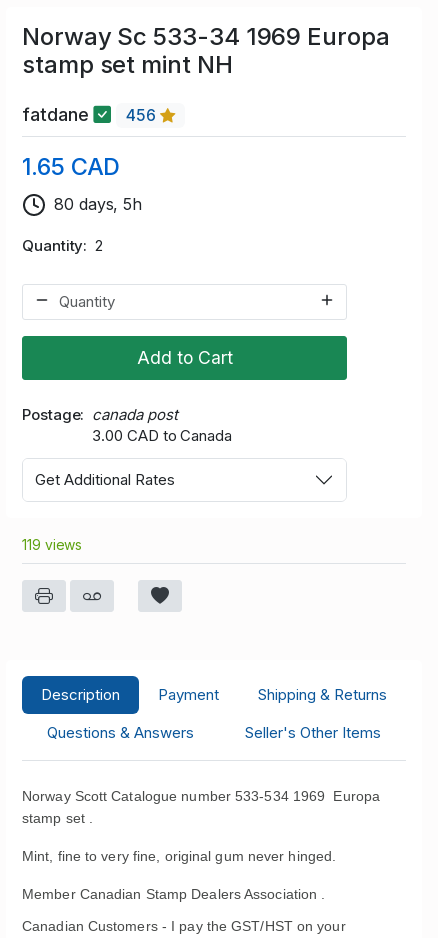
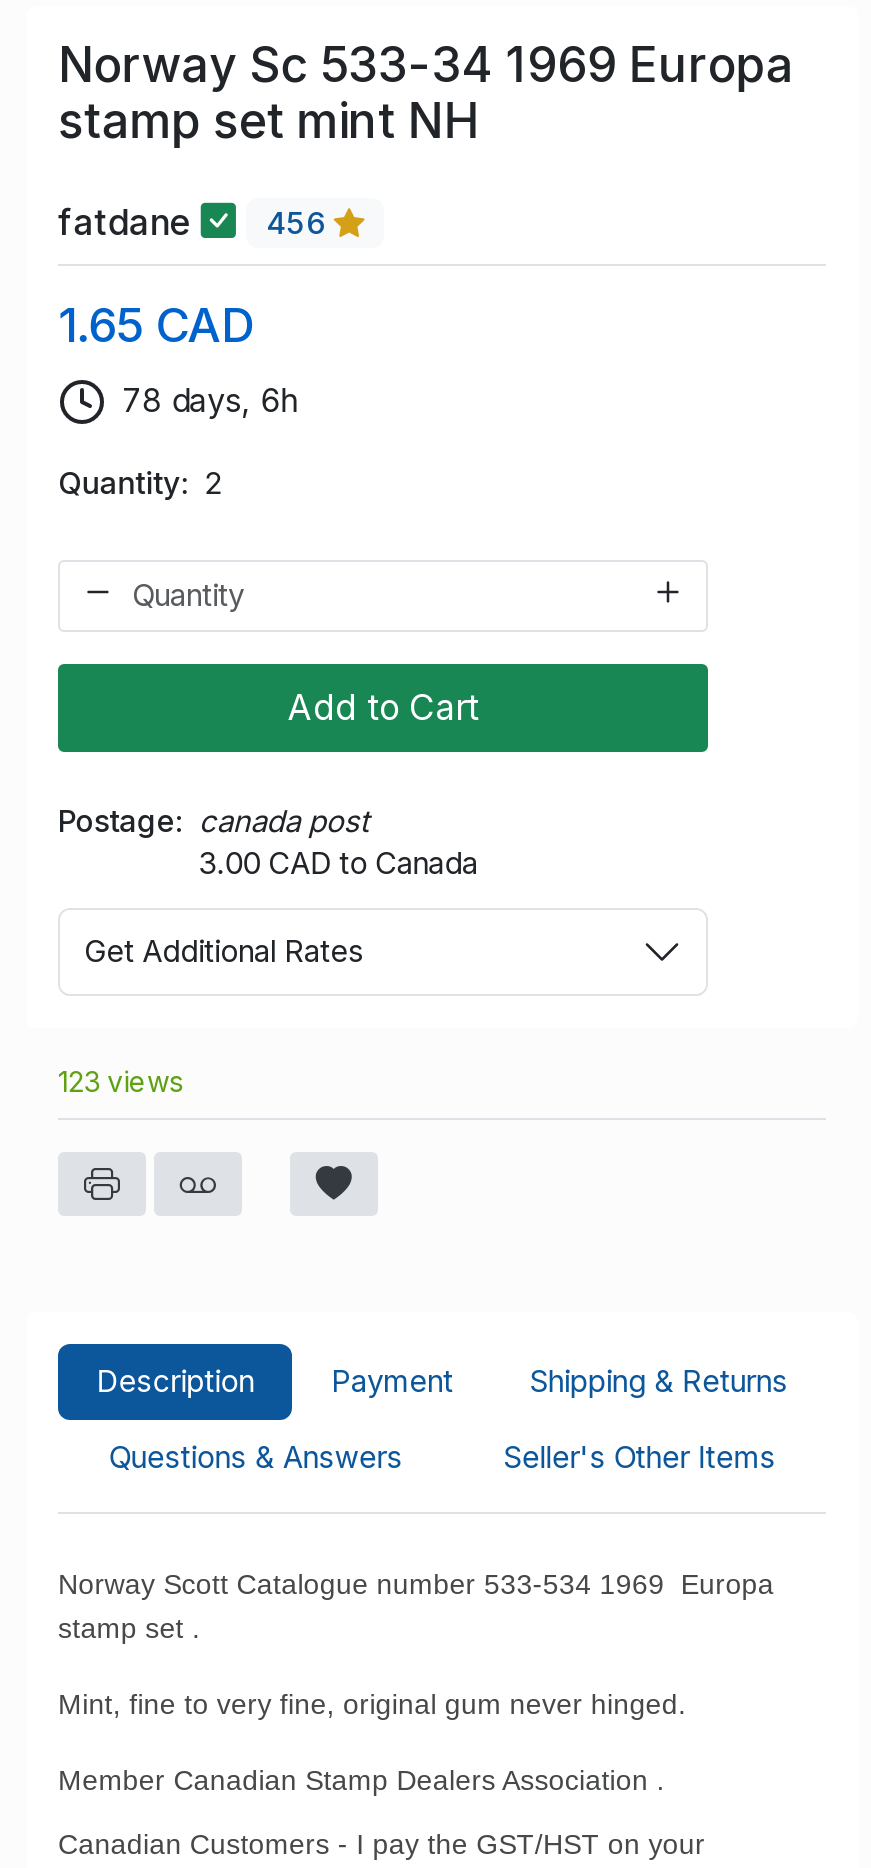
[54,194,142,214] 80 days, 5h -> [122,381,300,421] 78 days, 6h
[22,536,82,553] 119 views -> [58,1063,183,1097] 123 views

